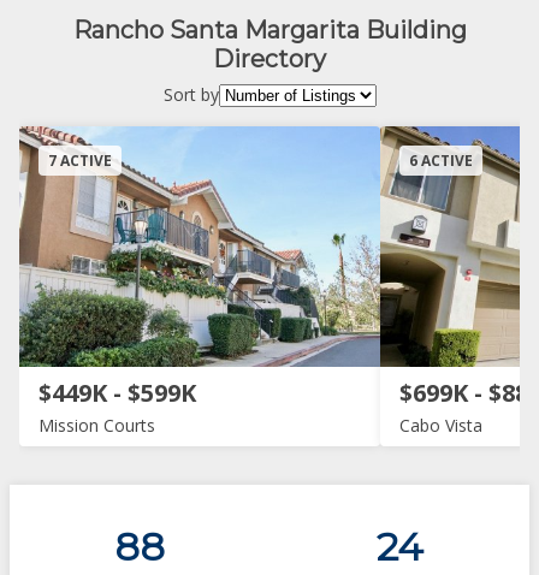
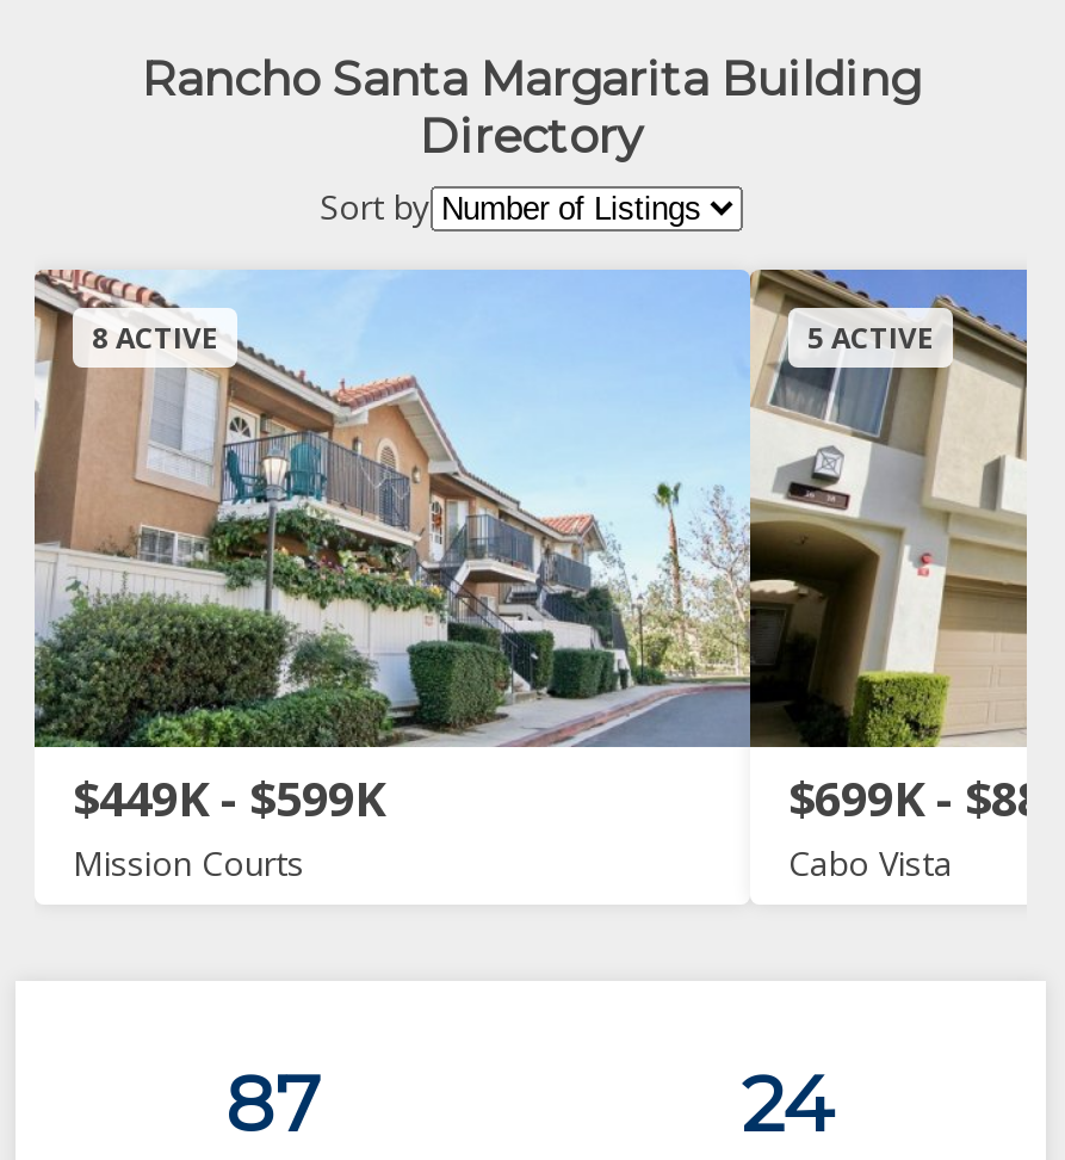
[48,151,112,171] 7 ACTIVE -> [92,318,218,359] 8 ACTIVE
[409,151,473,171] 6 ACTIVE -> [807,318,934,359] 5 ACTIVE
[114,523,165,570] 88 -> [225,1058,321,1151] 87

